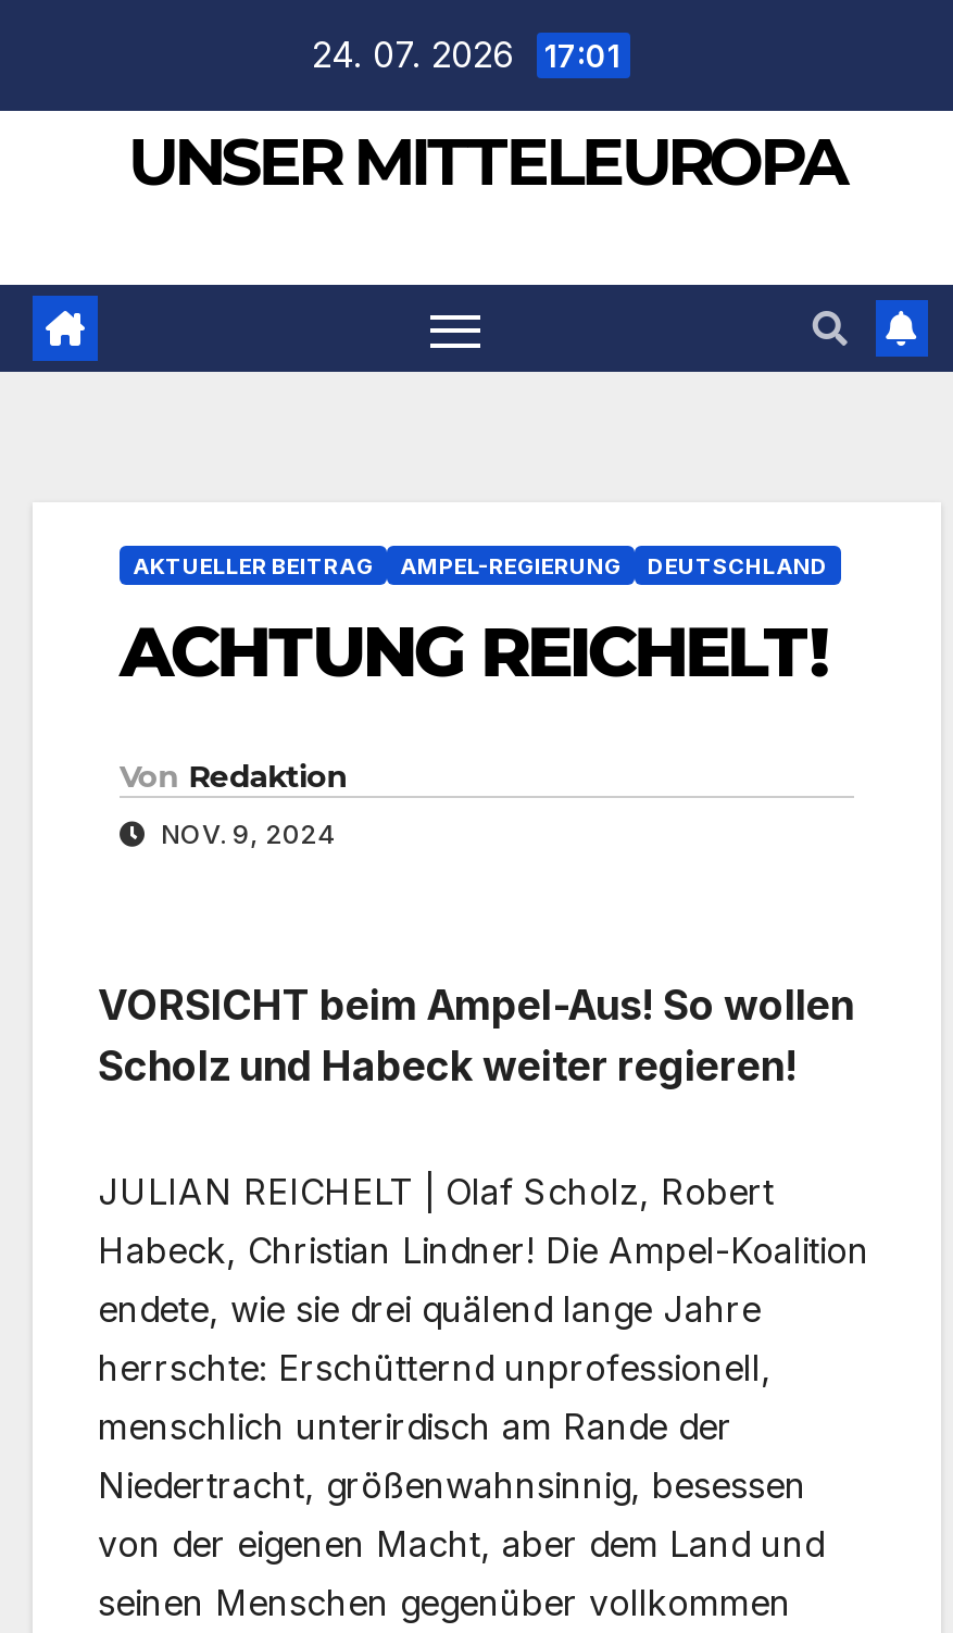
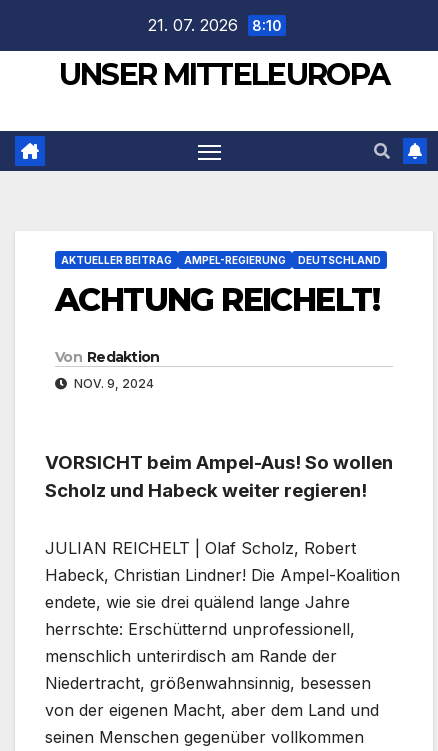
[312,33,620,76] 24. 07. 2026 17:01 -> [147,15,281,35] 21. 07. 2026 8:10

